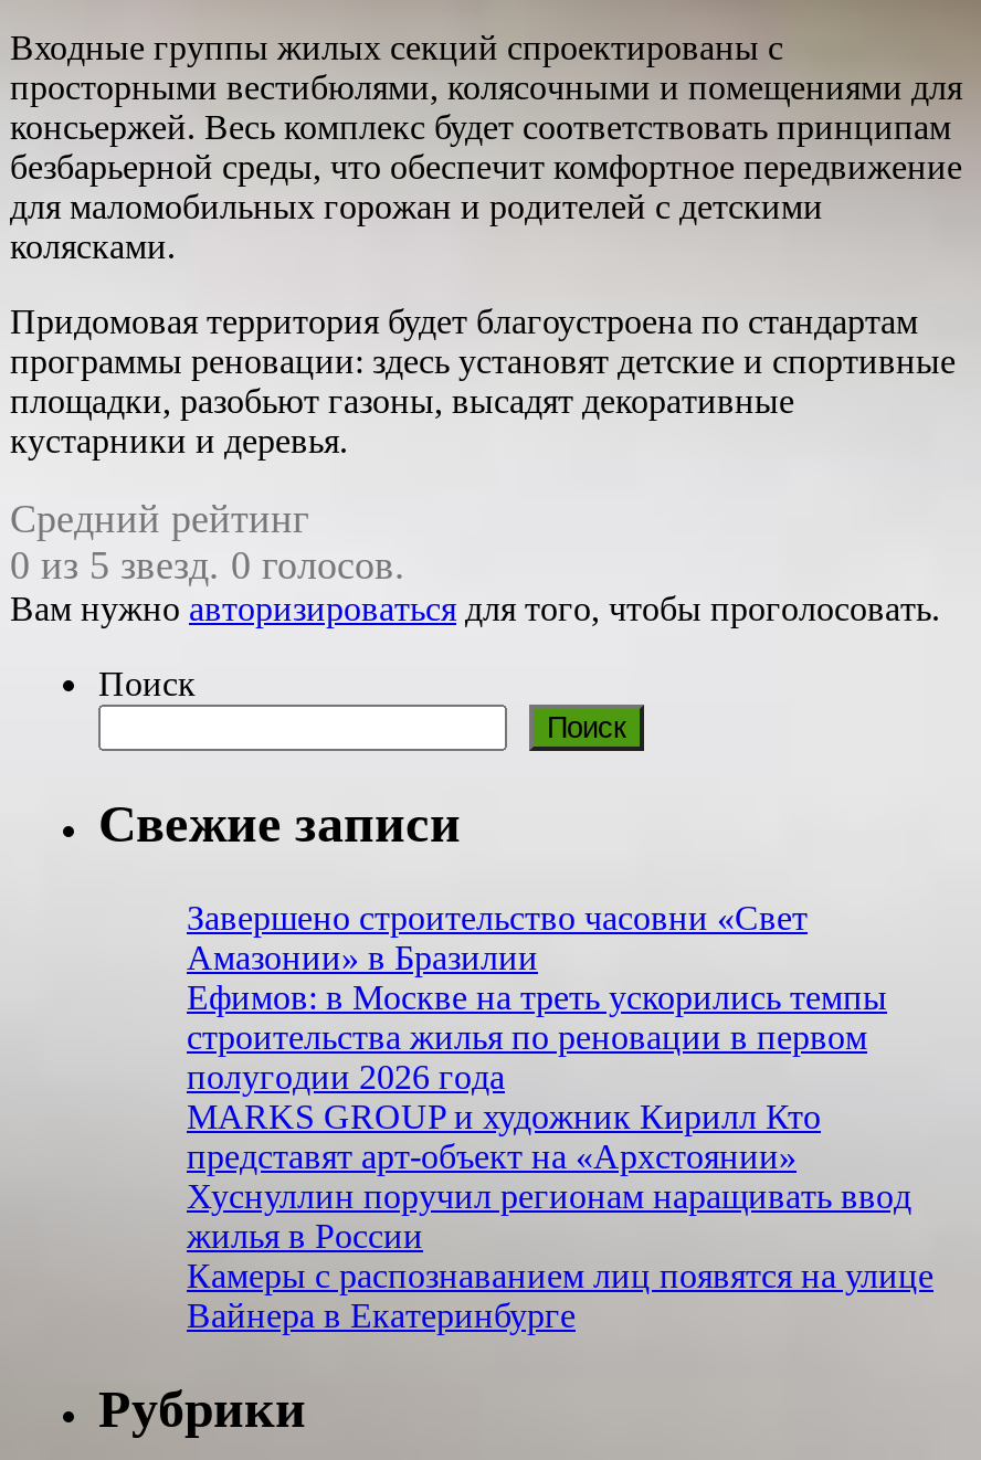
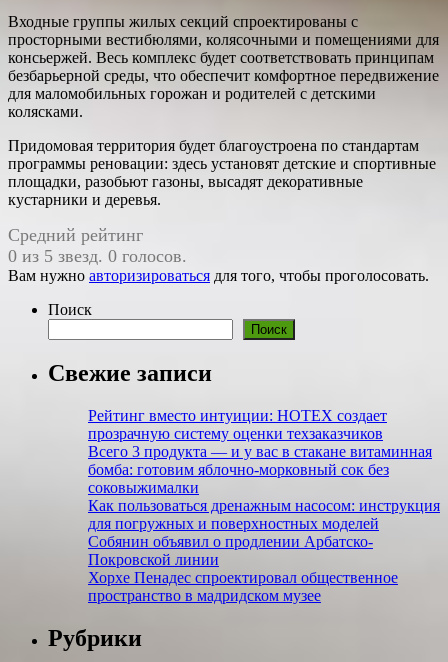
[187,898,933,1333] Завершено строительство часовни «Свет | Амазонии» в Бразилии | Ефимов: в Москве на треть ускорились темпы | строительства жилья по реновации в первом | полугодии 2026 года | MARKS GROUP и художник Кирилл Кто | представят арт-объект на «Архстоянии» | Хуснуллин поручил регионам наращивать ввод | жилья в России | Камеры с распознаванием лиц появятся на улице | Вайнера в Екатеринбурге -> [88,407,440,604] Рейтинг вместо интуиции: НОТЕХ создает | прозрачную систему оценки техзаказчиков | Всего 3 продукта — и у вас в стакане витаминная | бомба: готовим яблочно-морковный сок без | соковыжималки | Как пользоваться дренажным насосом: инструкция | для погружных и поверхностных моделей | Собянин объявил о продлении Арбатско- | Покровской линии | Хорхе Пенадес спроектировал общественное | пространство в мадридском музее

